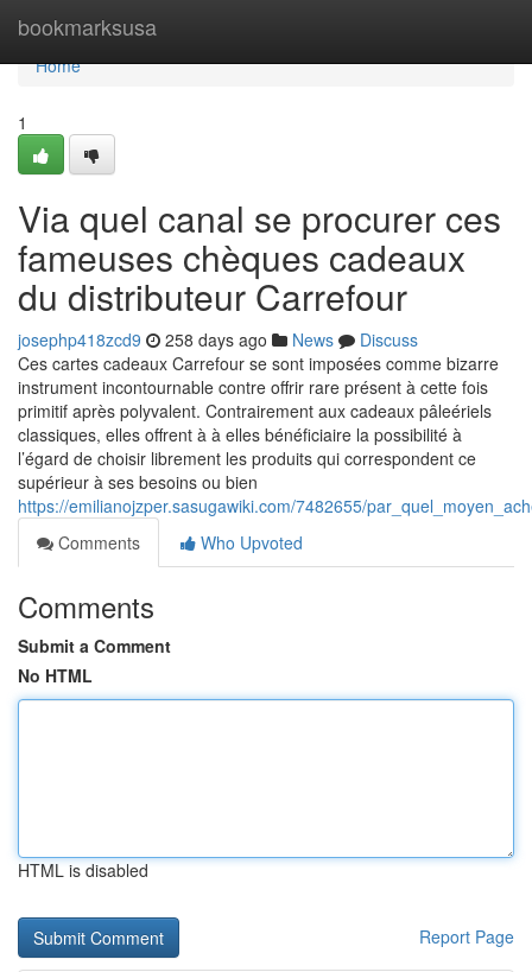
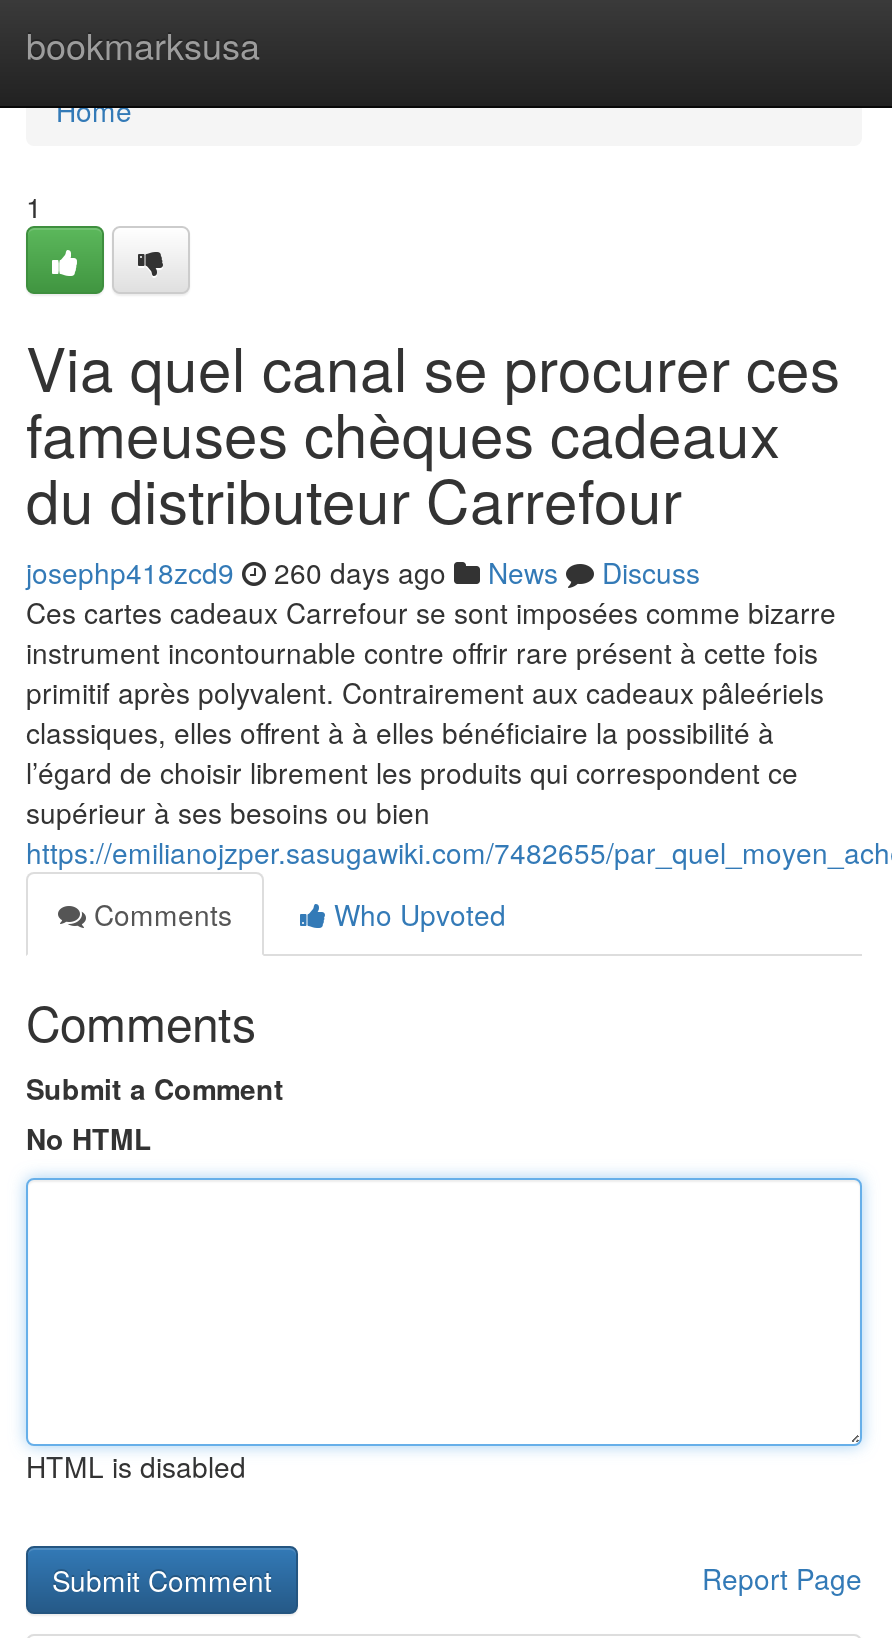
[18,328,418,351] josephp418zcd9 258 days ago News Discuss -> [26,552,700,592] josephp418zcd9 260 days ago News Discuss

